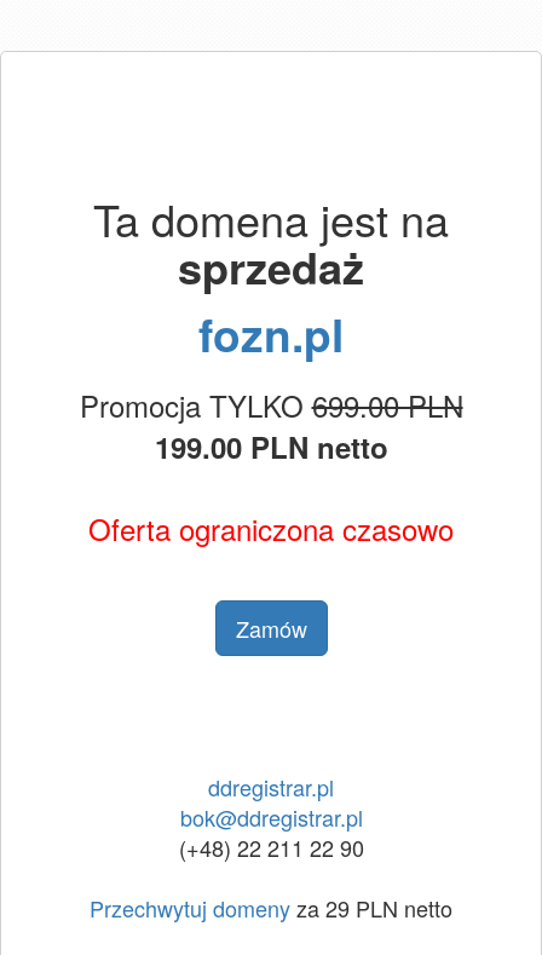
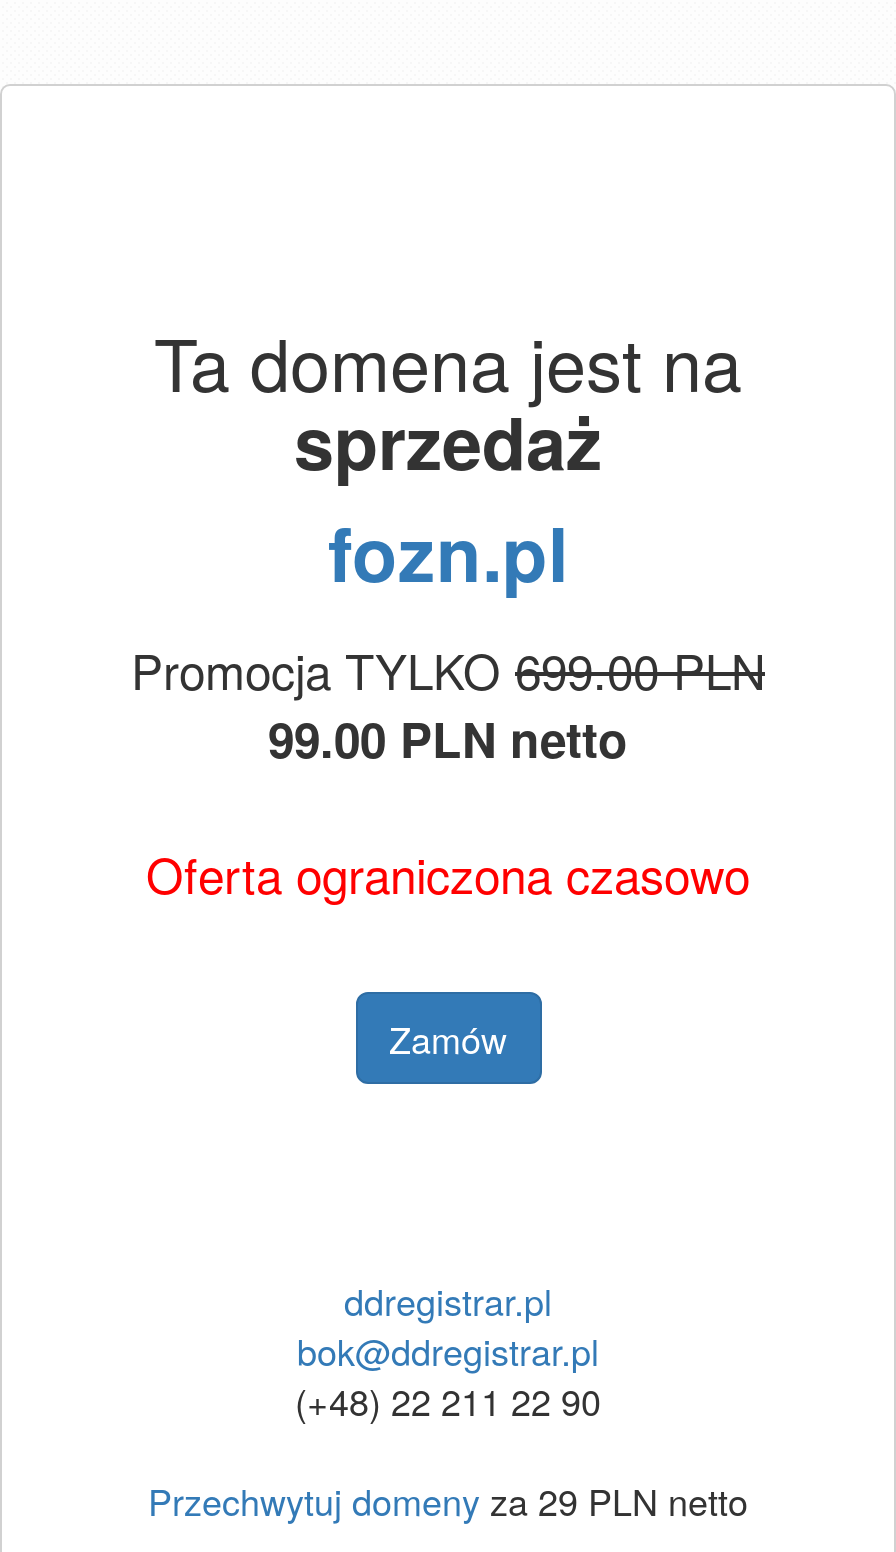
[154,426,388,467] 199.00 PLN netto -> [268,704,628,772] 99.00 PLN netto

